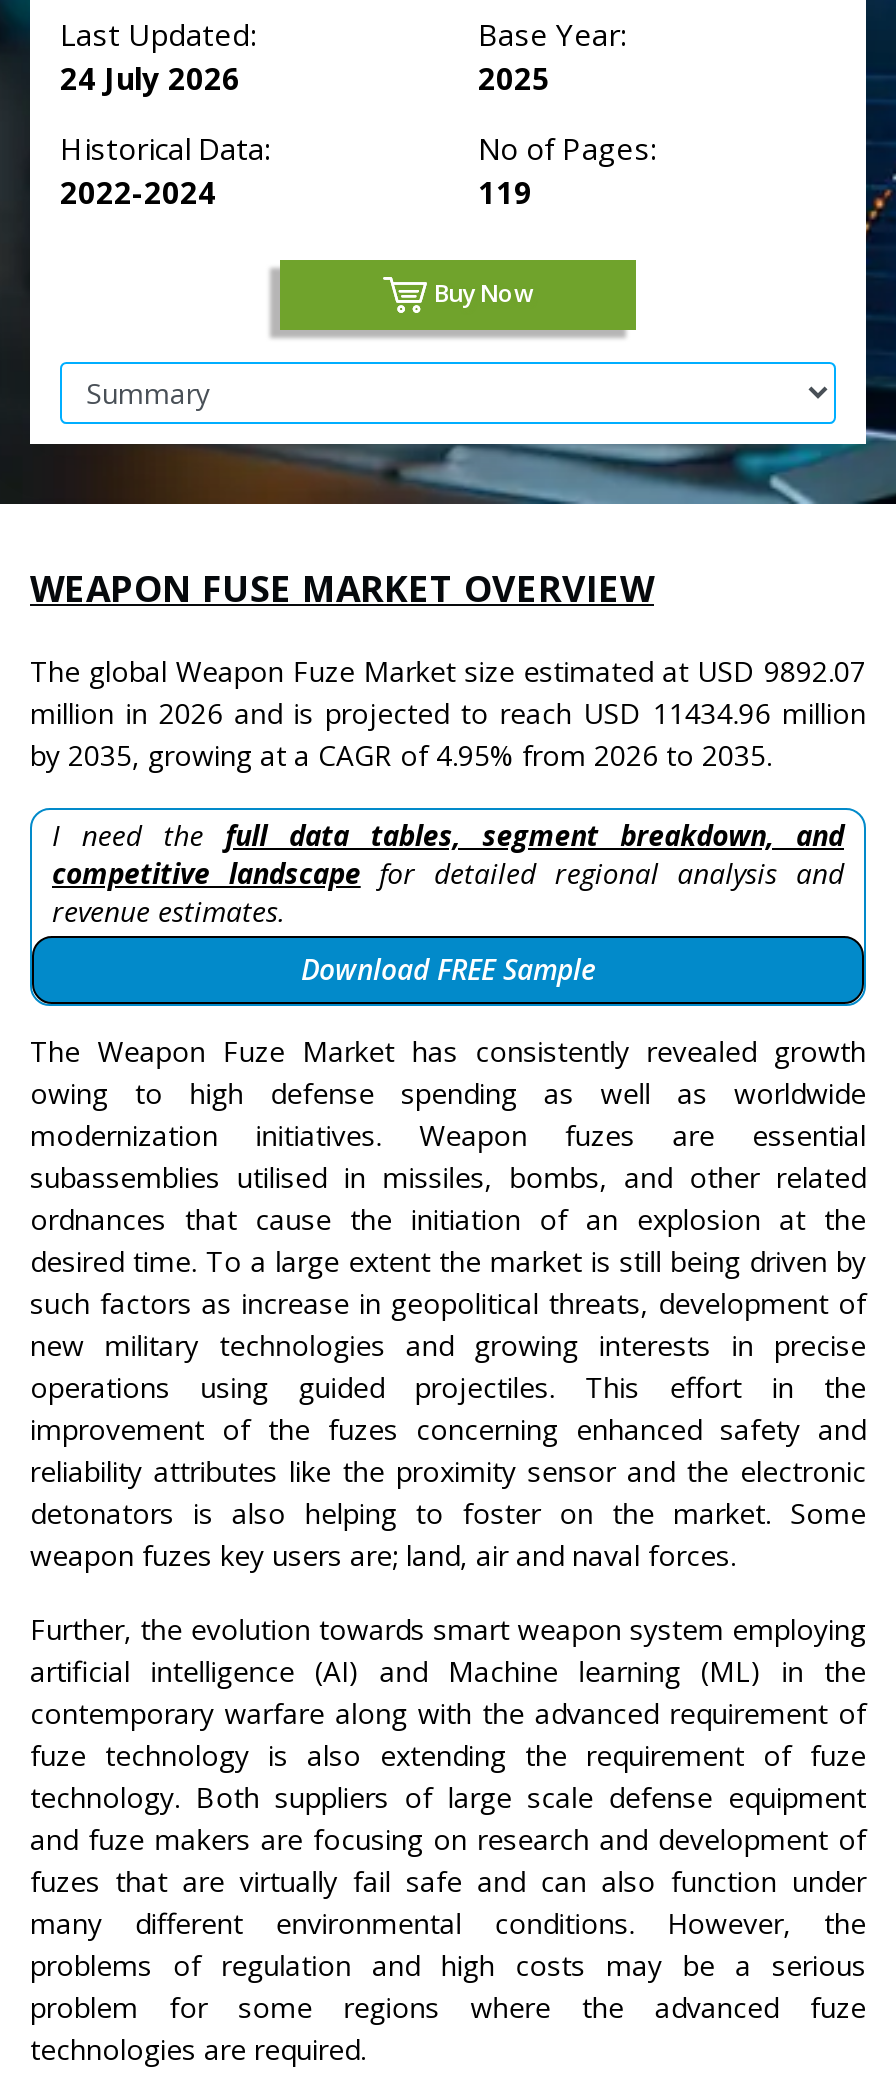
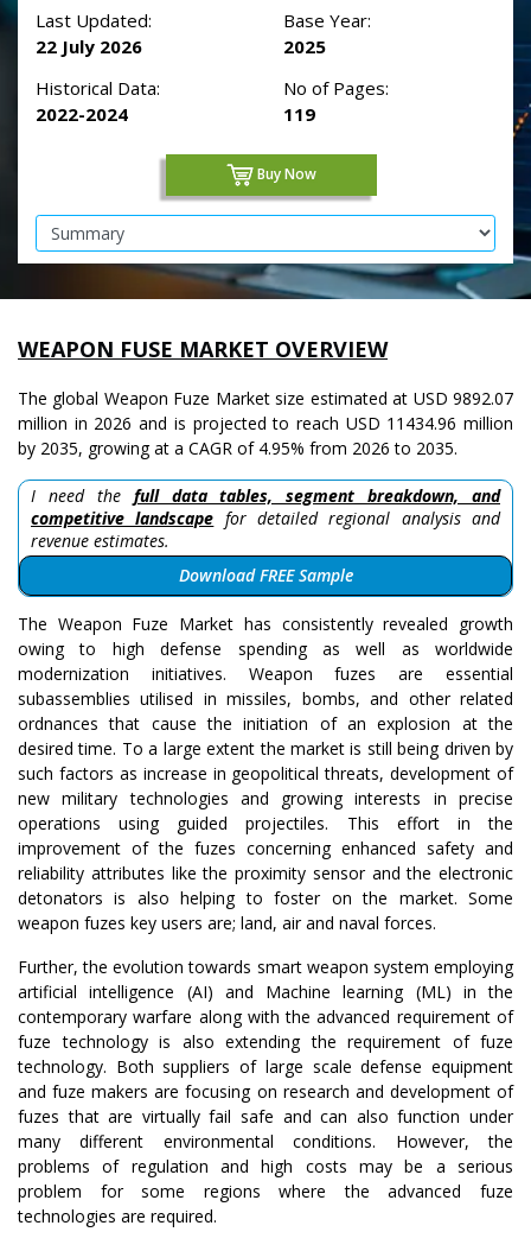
[60,58,240,98] 24 July 2026 -> [36,34,142,58] 22 July 2026

